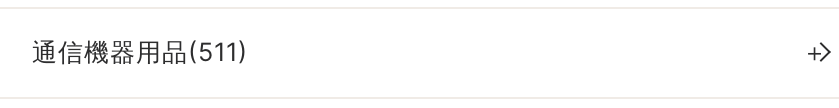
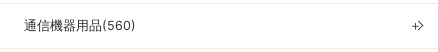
[32,38,248,68] 通信機器用品(511) -> [24,18,136,33] 通信機器用品(560)

